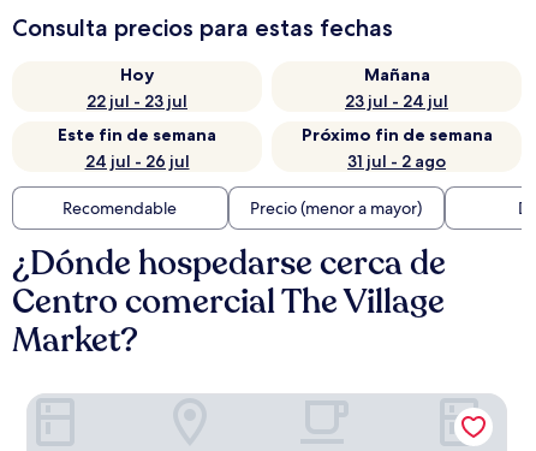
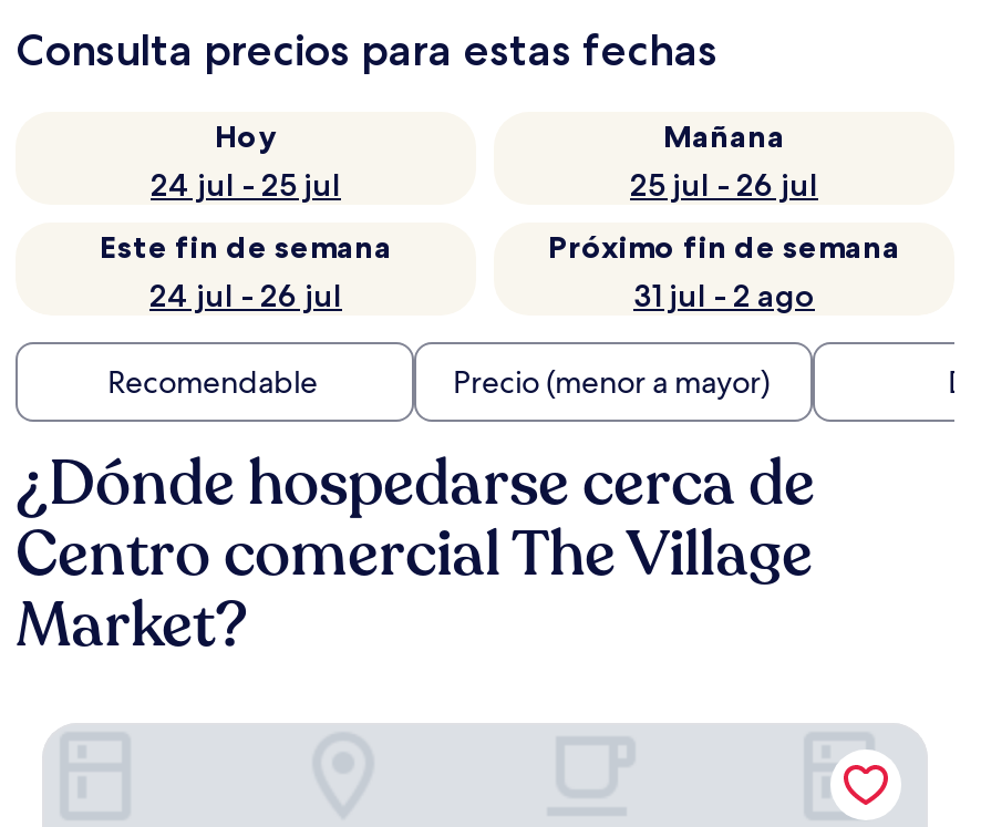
[87,90,187,112] 22 jul - 23 jul -> [151,165,341,205] 24 jul - 25 jul
[345,90,448,112] 23 jul - 24 jul -> [630,165,818,205] 25 jul - 26 jul

